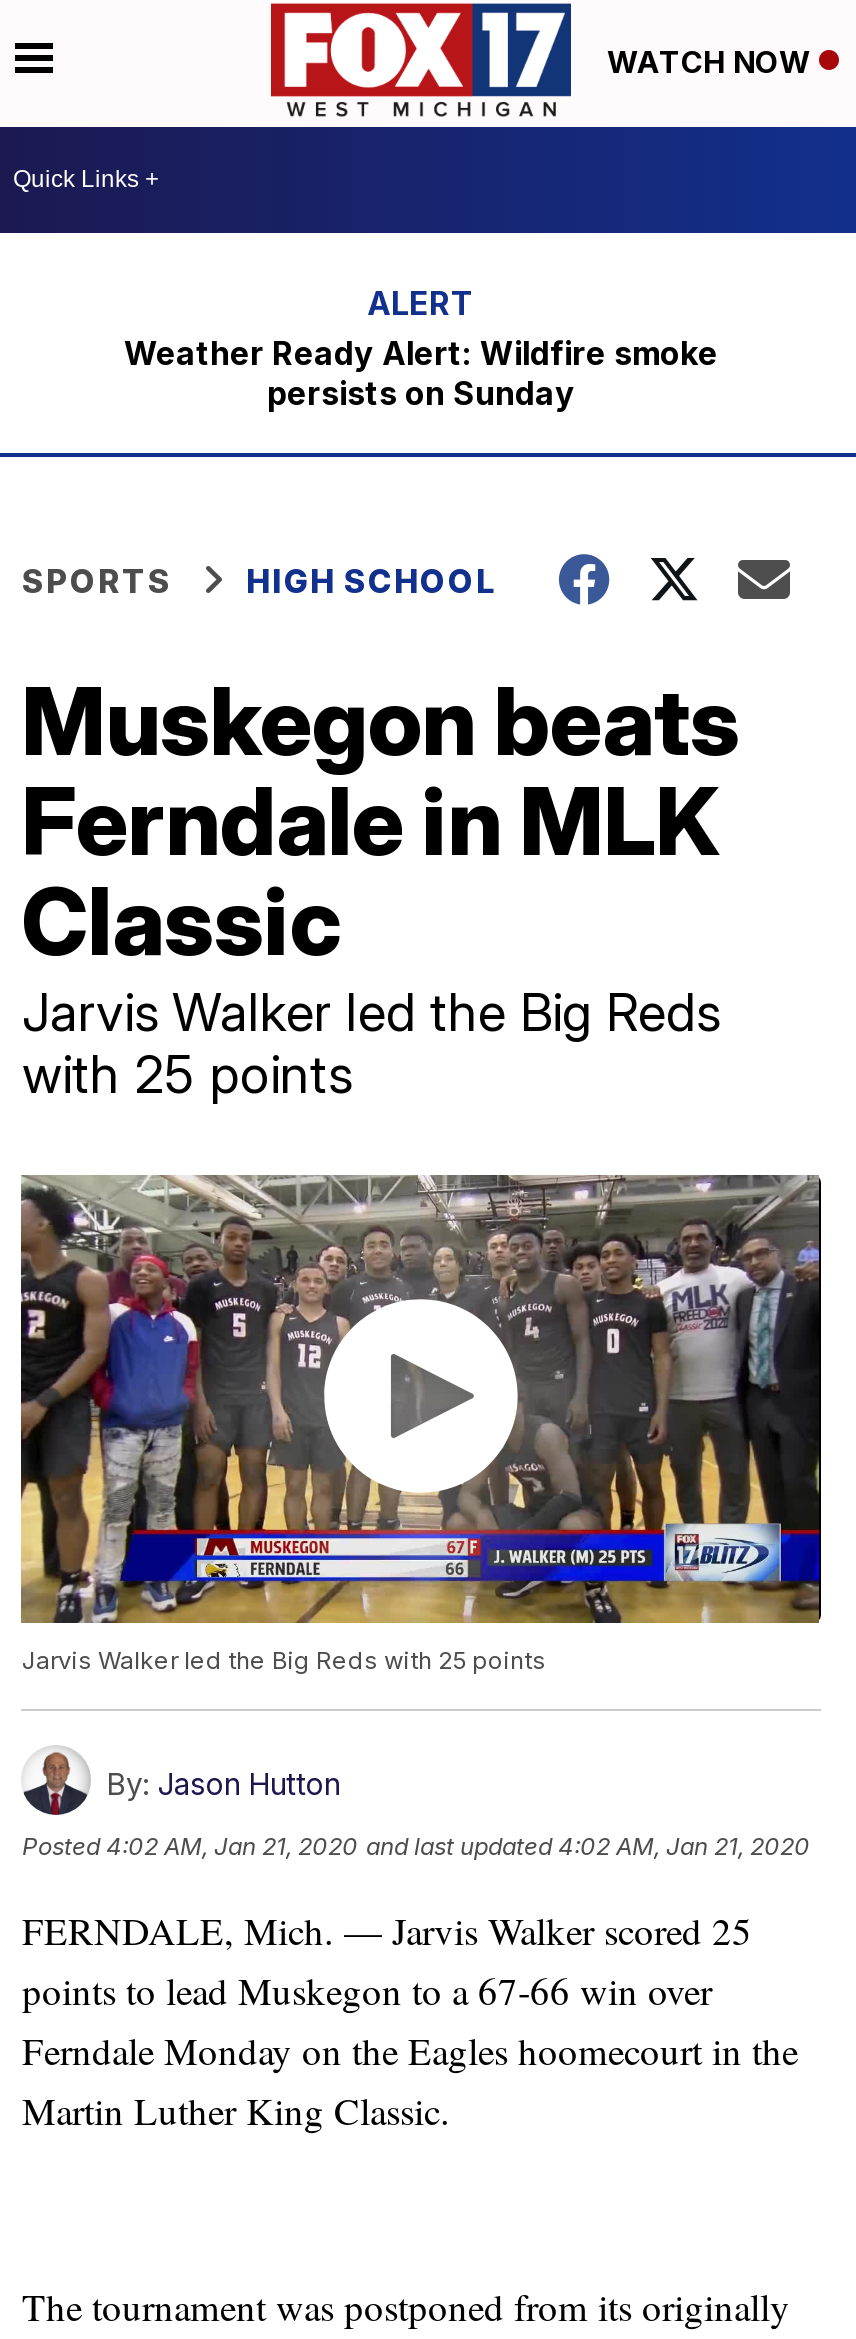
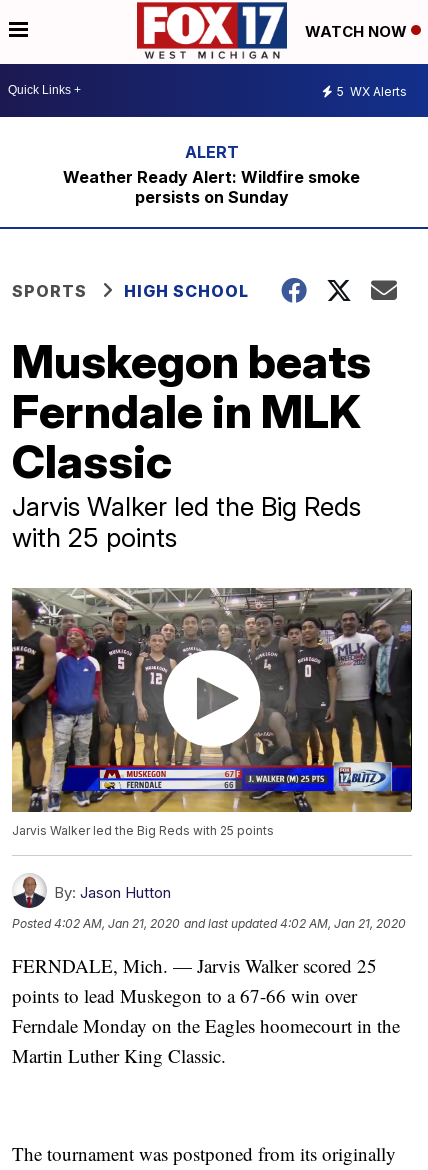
none -> [337,84,407,99] 5 WX Alerts

